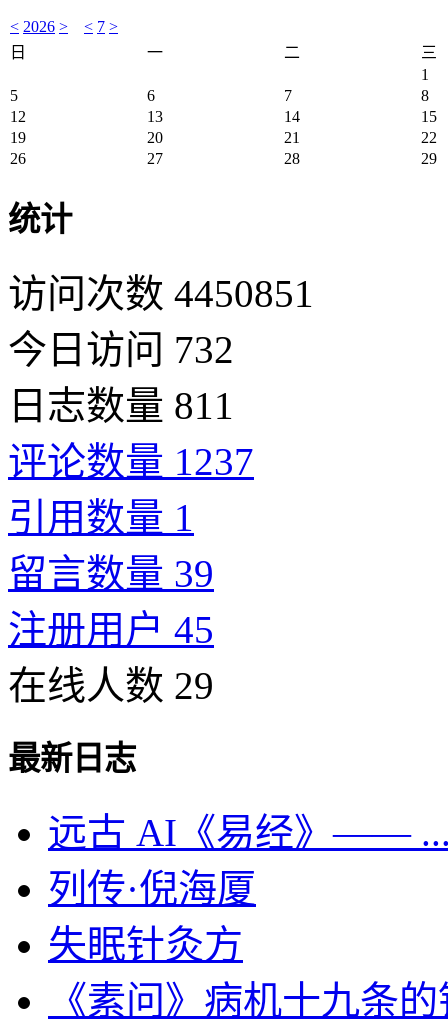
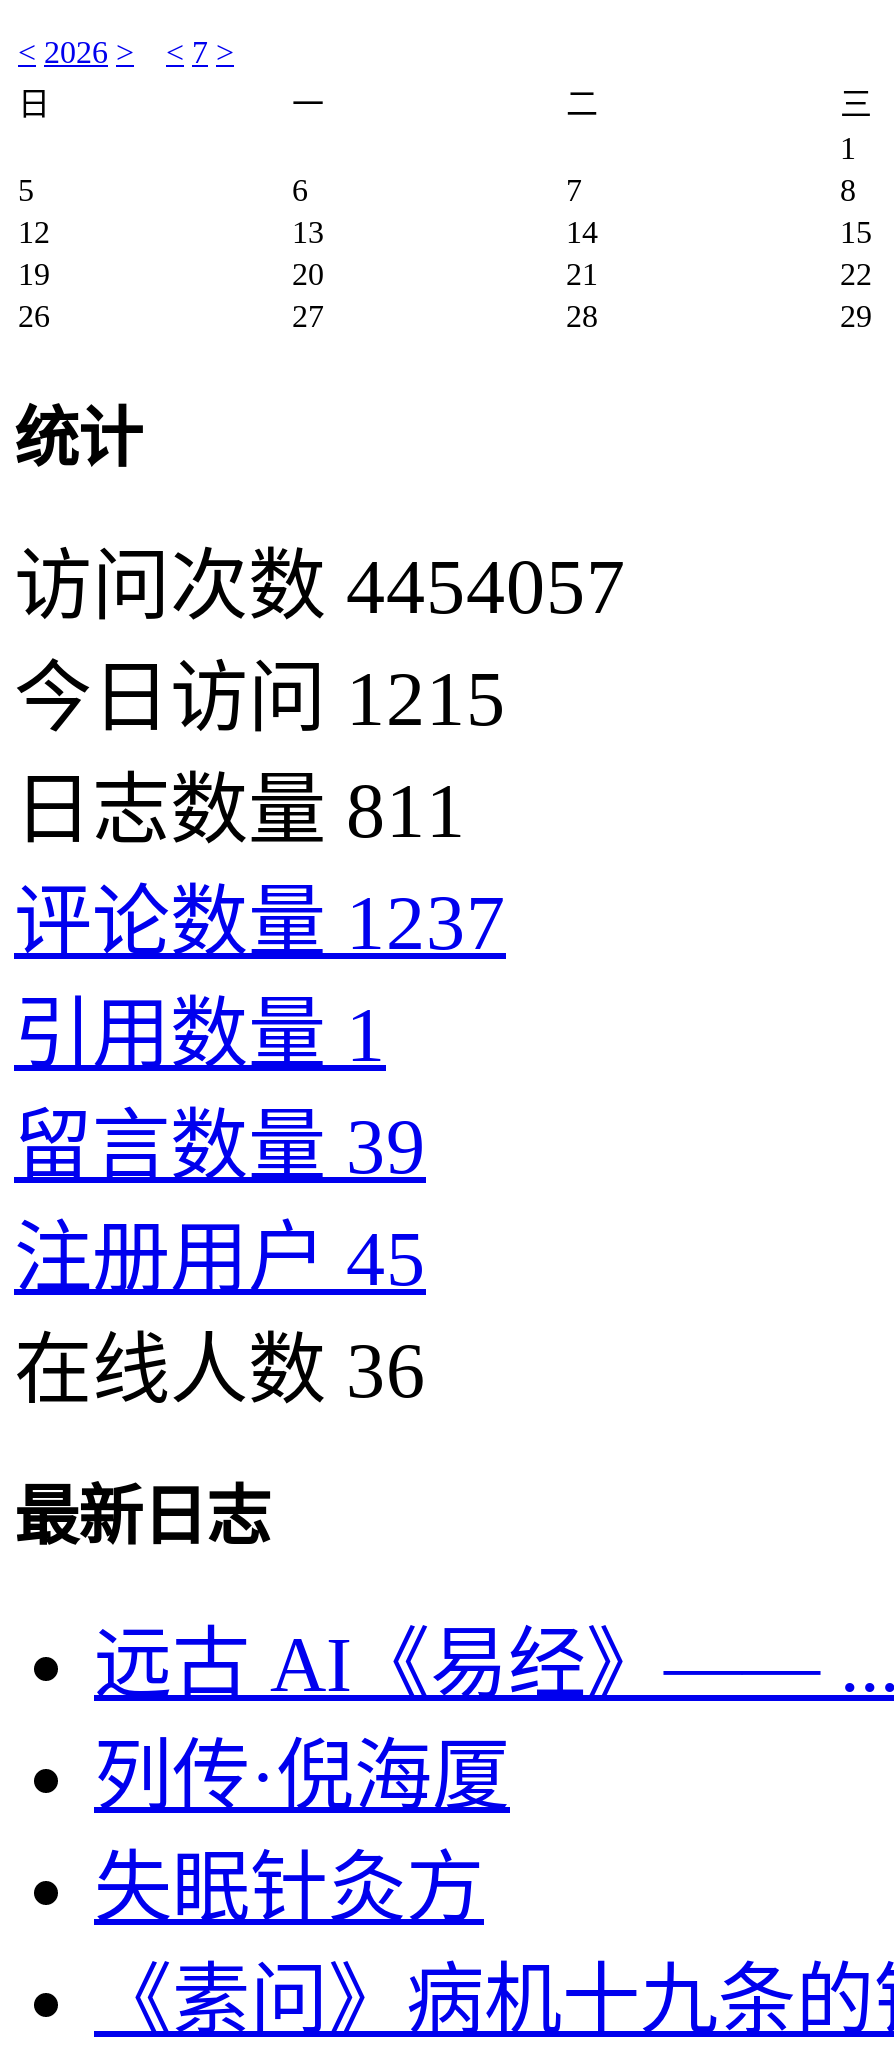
[8,272,314,315] 访问次数 4450851 -> [14,543,626,629] 访问次数 4454057
[8,328,234,371] 今日访问 732 -> [14,655,506,741] 今日访问 1215
[8,664,214,707] 在线人数 29 -> [14,1327,426,1413] 在线人数 36

